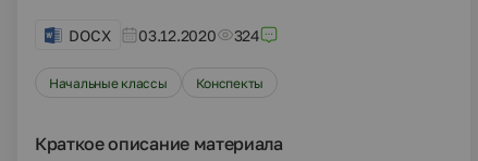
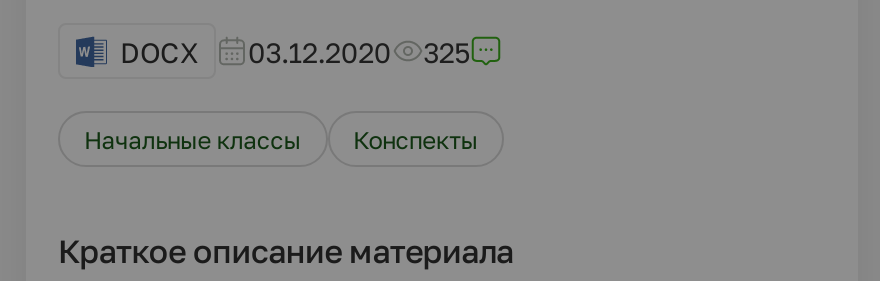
[69,26,260,44] DOCX 03.12.2020 324 -> [120,35,470,69] DOCX 03.12.2020 325

